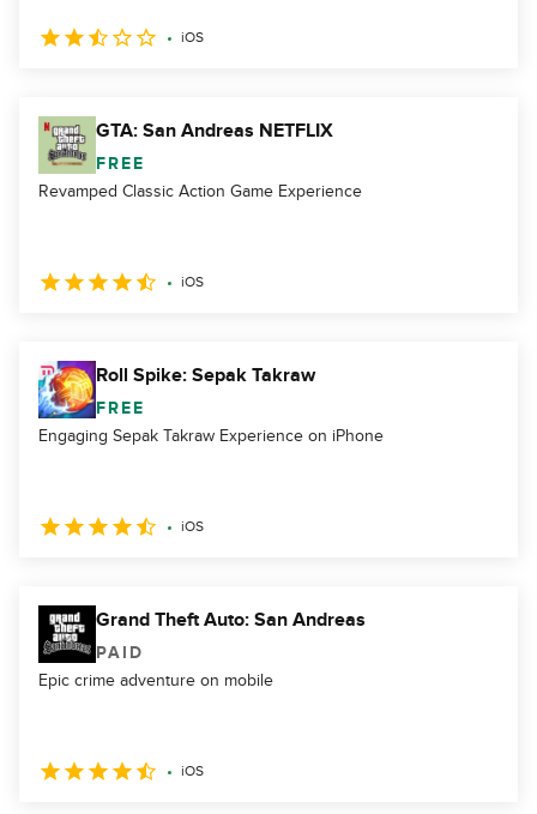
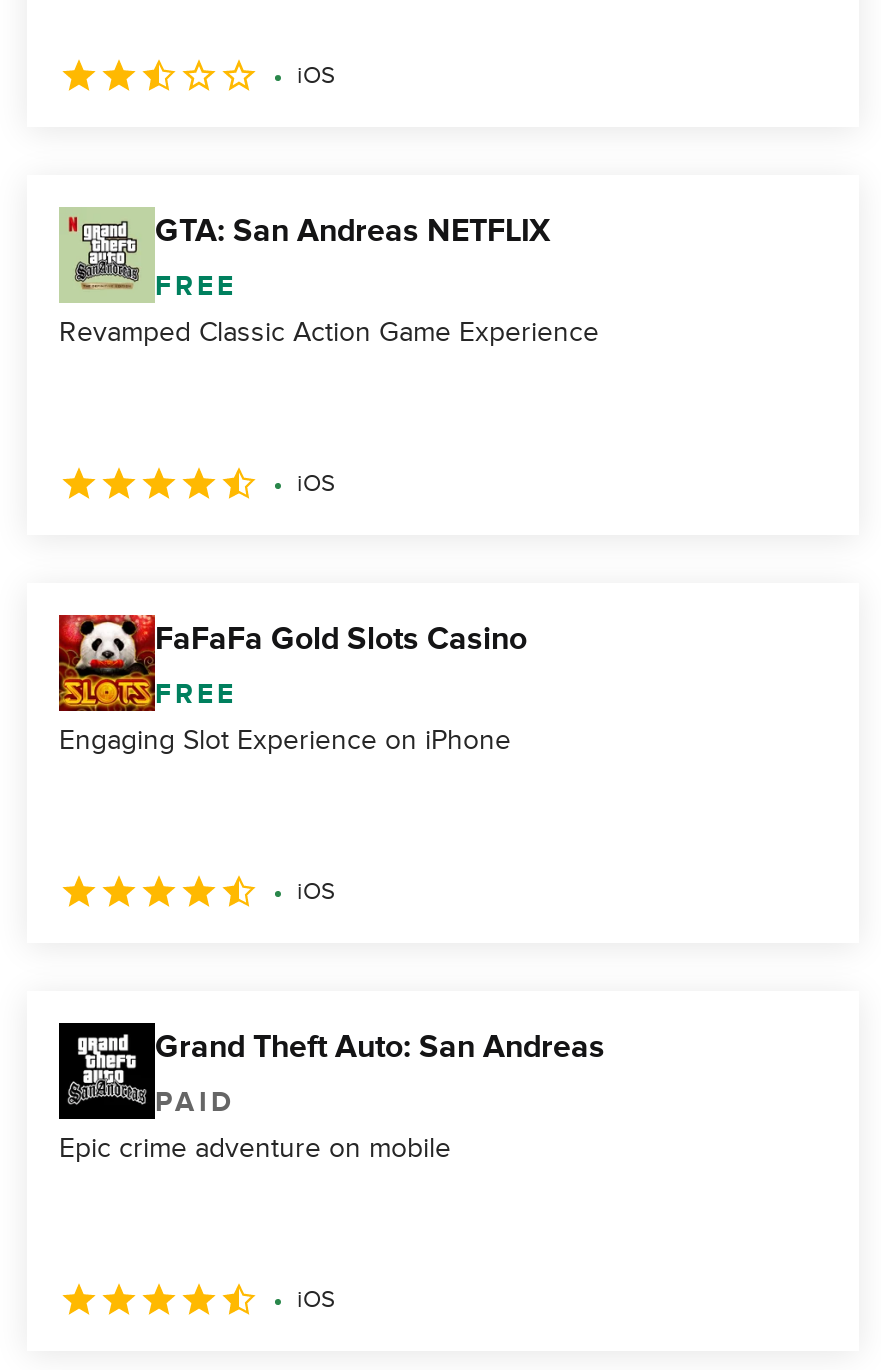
[37,360,315,417] [image] | Roll Spike: Sepak Takraw -> [57,613,527,709] [image] | FaFaFa Gold Slots Casino
[38,426,384,446] Engaging Sepak Takraw Experience on iPhone -> [59,723,511,757] Engaging Slot Experience on iPhone

